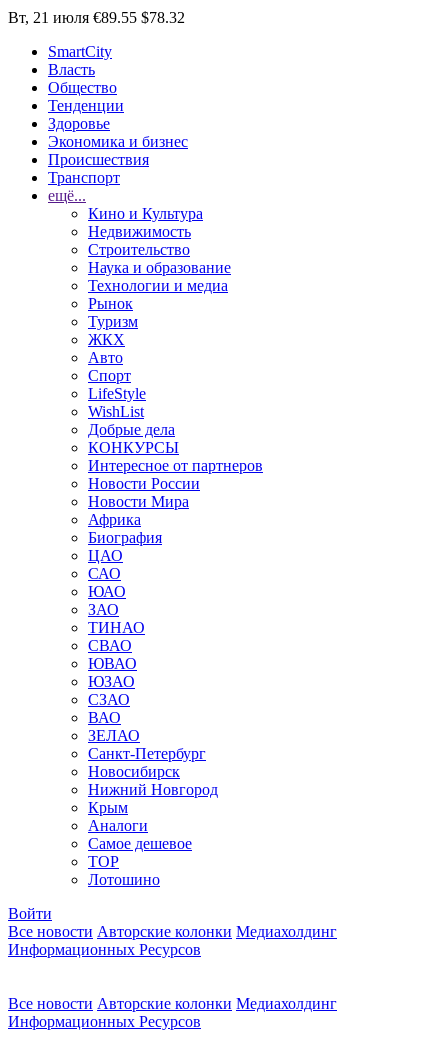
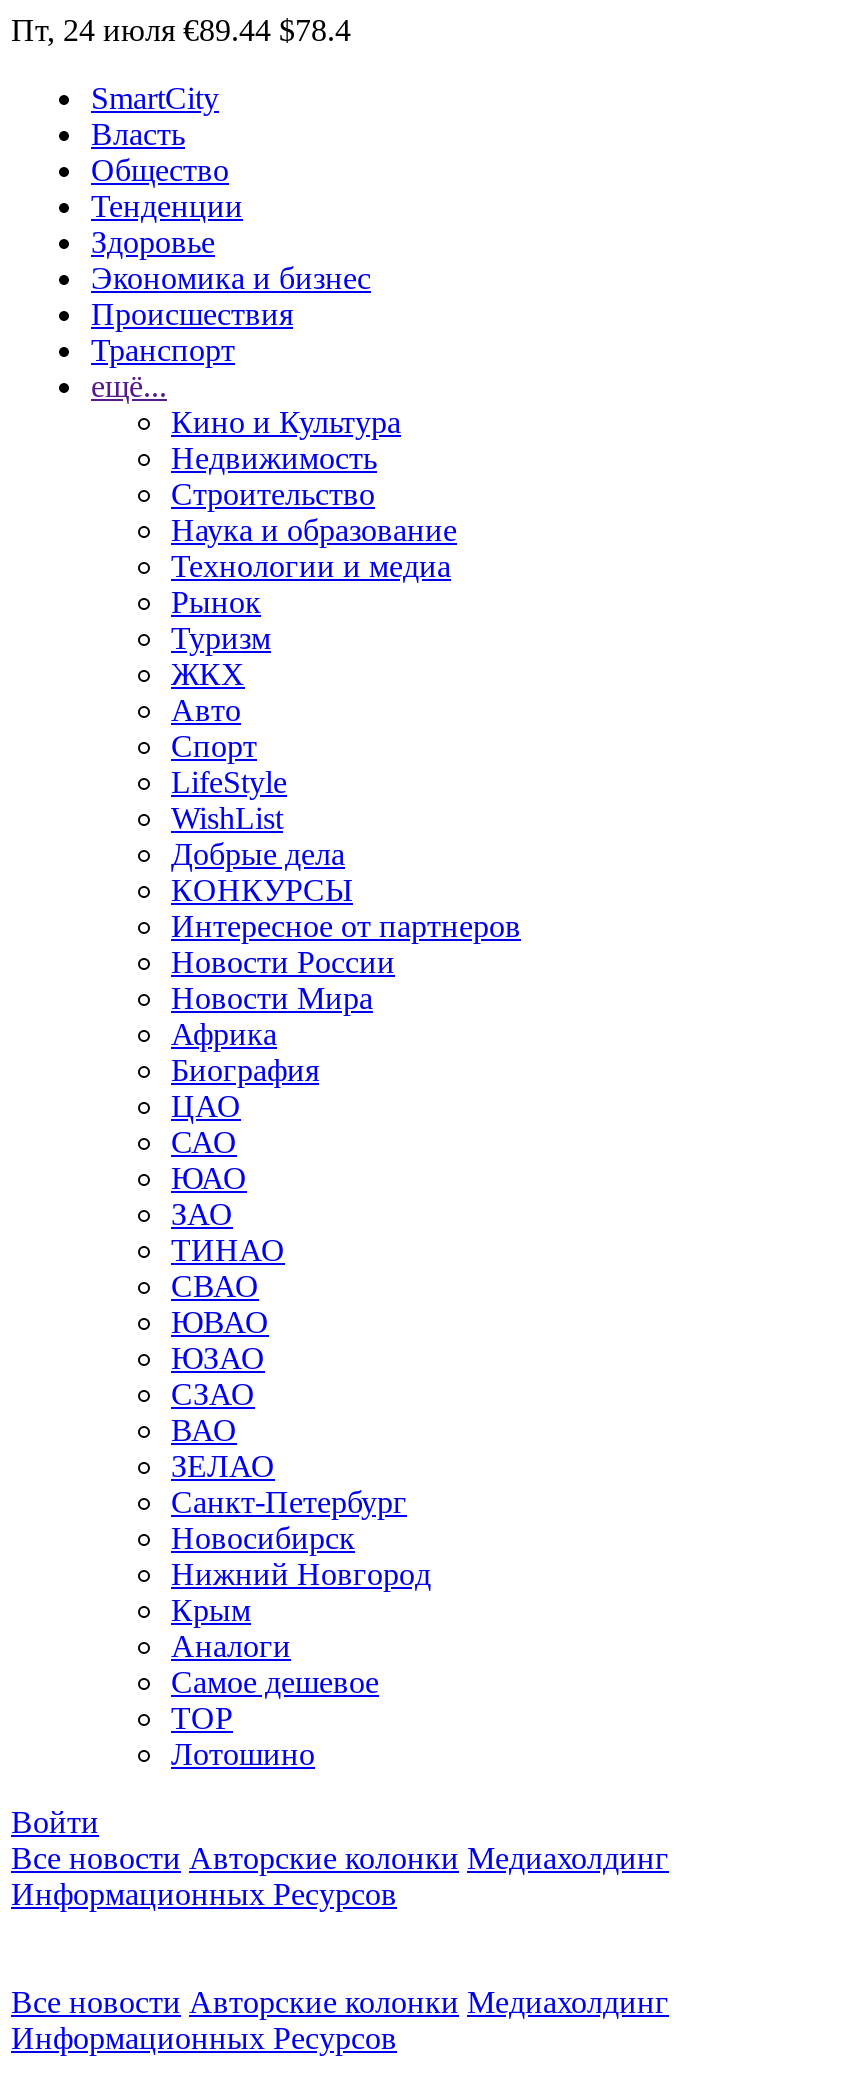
[8,9,185,26] Вт, 21 июля €89.55 $78.32 -> [11,13,351,47] Пт, 24 июля €89.44 $78.4

